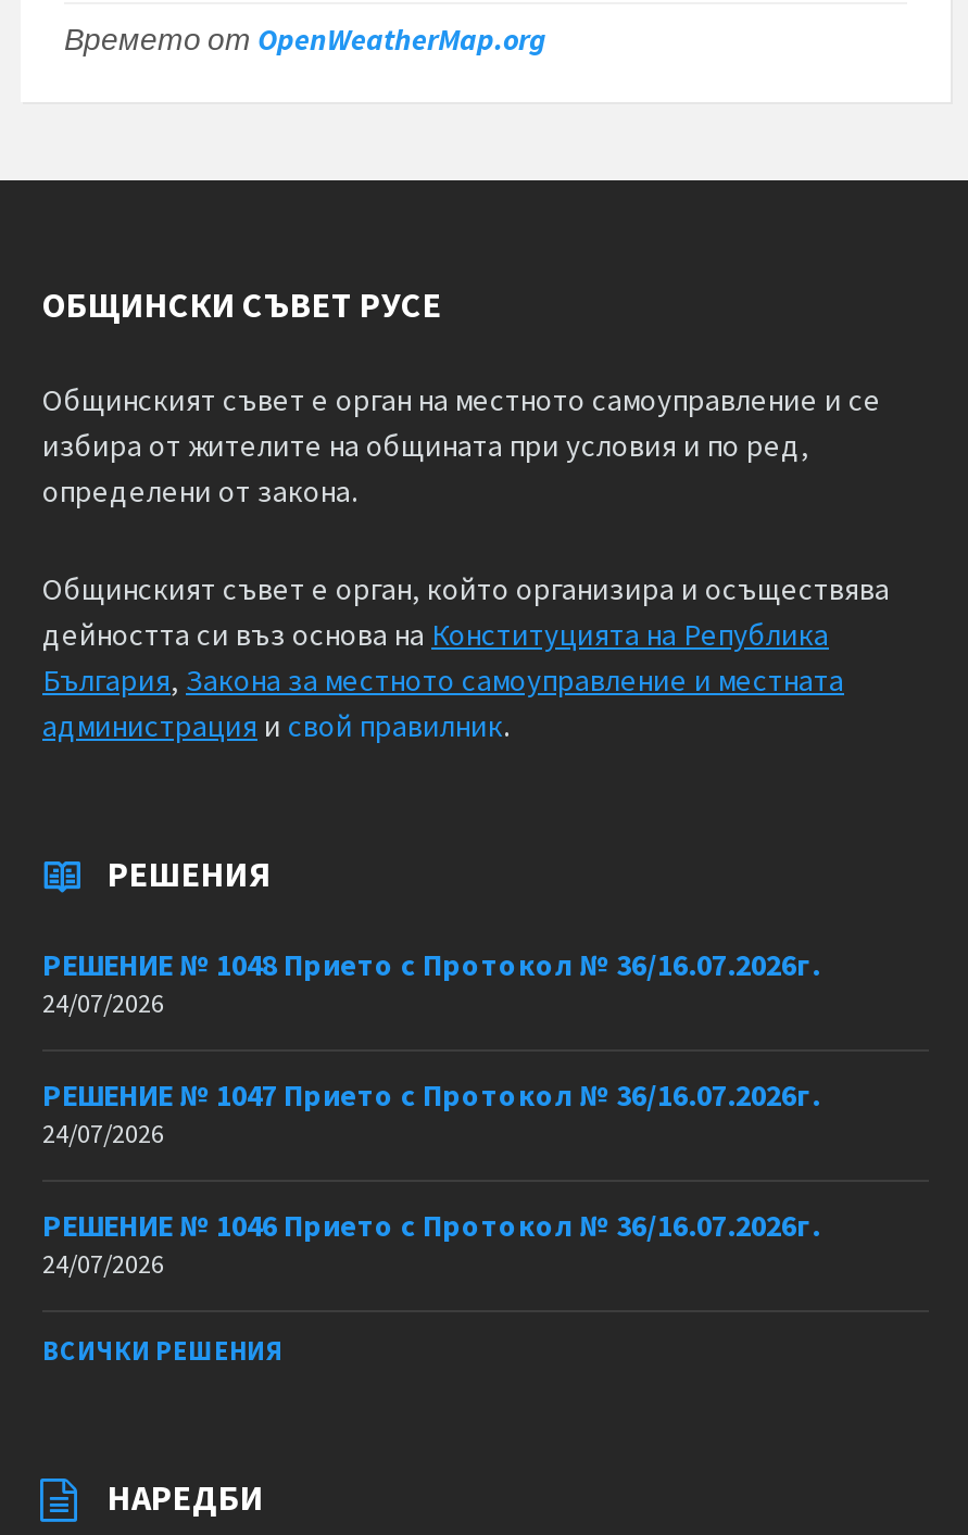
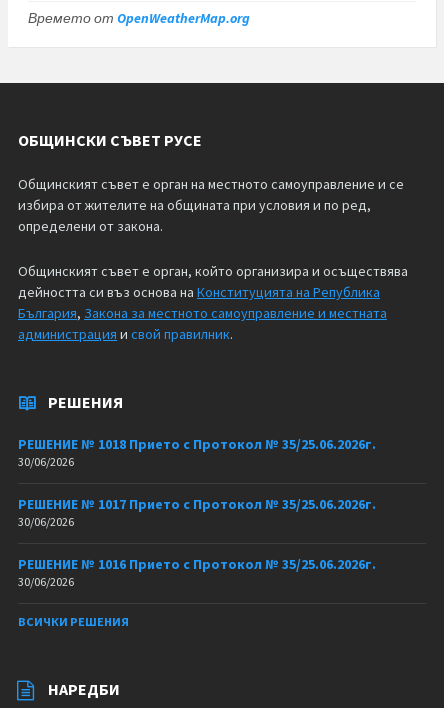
[42,945,820,984] РЕШЕНИЕ № 1048 Прието с Протокол № 36/16.07.2026г. -> [18,435,376,453] РЕШЕНИЕ № 1018 Прието с Протокол № 35/25.06.2026г.
[42,986,164,1019] 24/07/2026 -> [18,454,74,469] 30/06/2026
[42,1075,820,1115] РЕШЕНИЕ № 1047 Прието с Протокол № 36/16.07.2026г. -> [18,495,376,513] РЕШЕНИЕ № 1017 Прието с Протокол № 35/25.06.2026г.
[42,1117,164,1149] 24/07/2026 -> [18,514,74,529] 30/06/2026
[42,1206,820,1245] РЕШЕНИЕ № 1046 Прието с Протокол № 36/16.07.2026г. -> [18,555,376,573] РЕШЕНИЕ № 1016 Прието с Протокол № 35/25.06.2026г.
[42,1247,164,1280] 24/07/2026 -> [18,574,74,589] 30/06/2026

